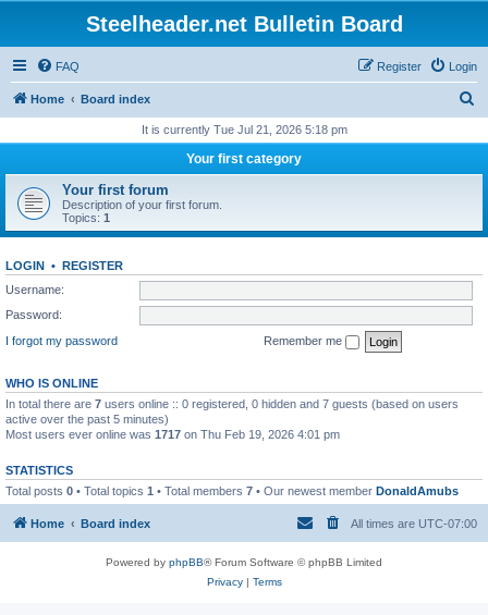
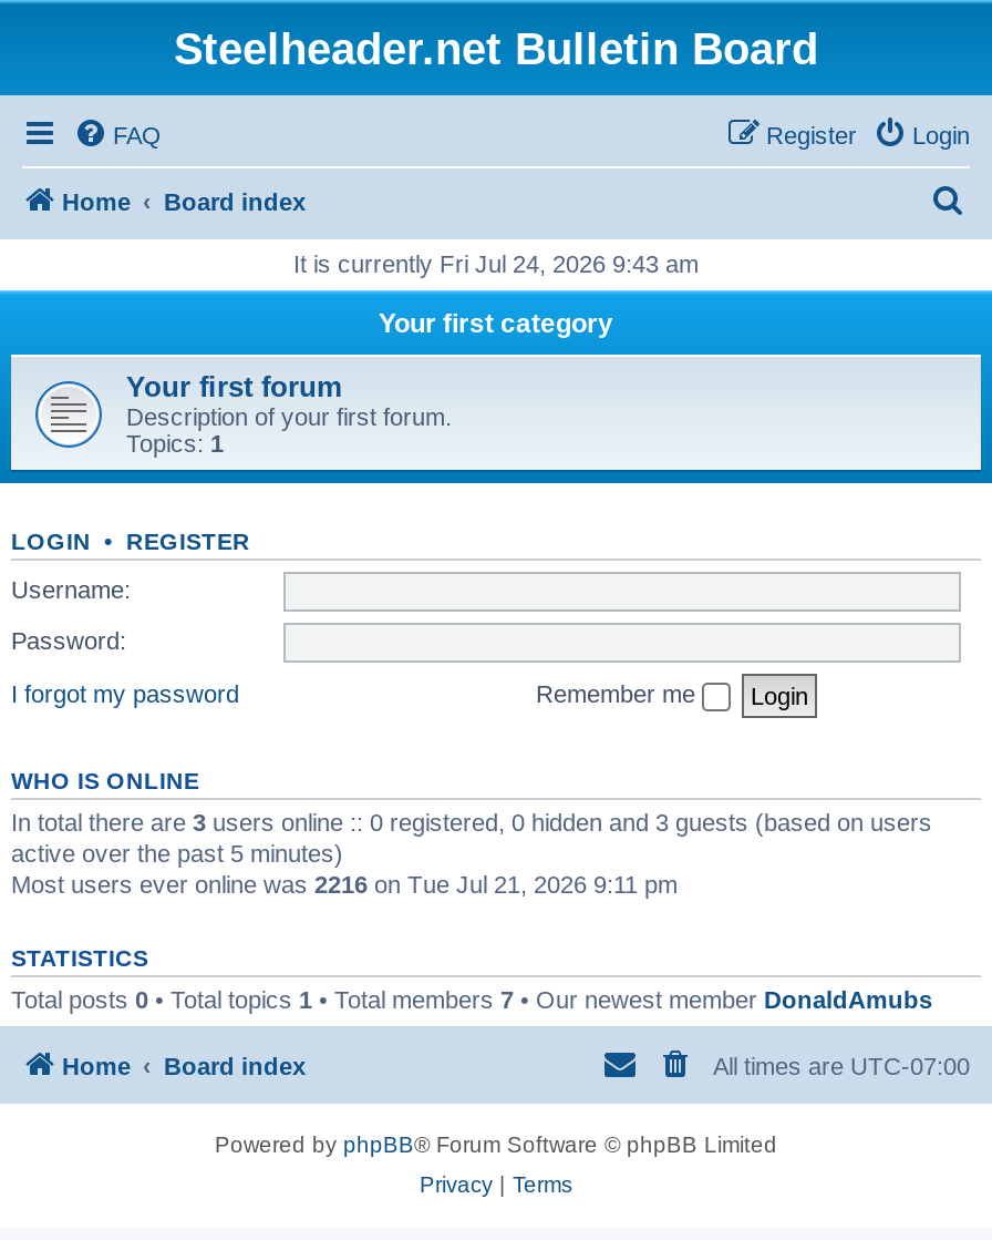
[141,123,347,136] It is currently Tue Jul 21, 2026 5:18 pm -> [293,250,699,277] It is currently Fri Jul 24, 2026 9:43 am
[5,397,459,410] In total there are 7 users online :: 0 registered, 0 hidden and 7 guests (based on users -> [11,808,932,834] In total there are 3 users online :: 0 registered, 0 hidden and 3 guests (based on users
[5,427,340,440] Most users ever online was 1717 on Thu Feb 19, 2026 4:01 pm -> [11,870,678,896] Most users ever online was 2216 on Tue Jul 21, 2026 9:11 pm

